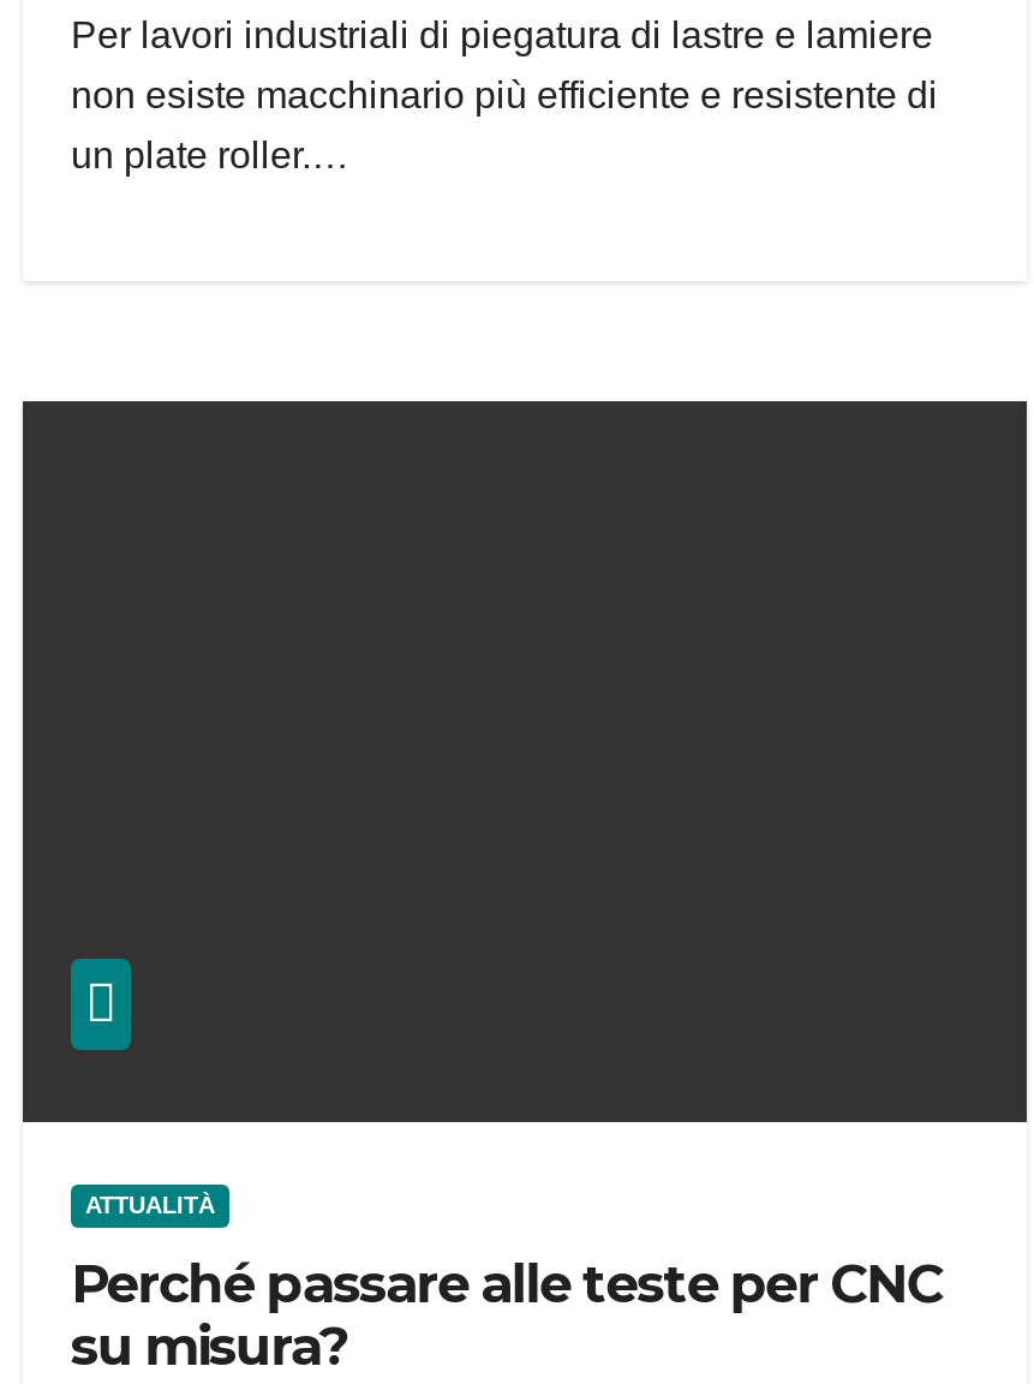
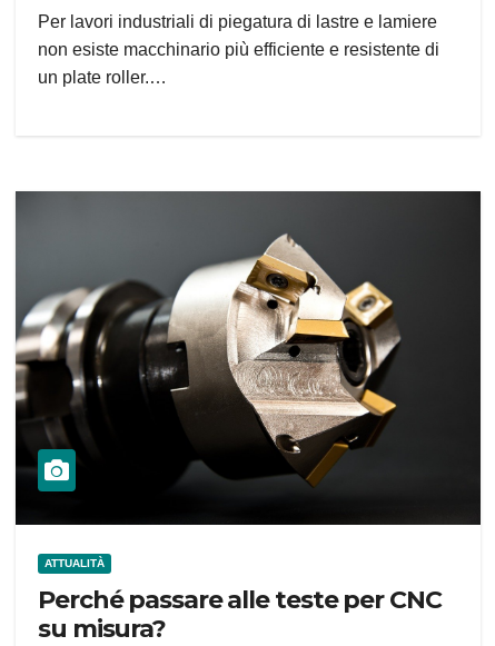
none -> [16,191,428,524] [image]

